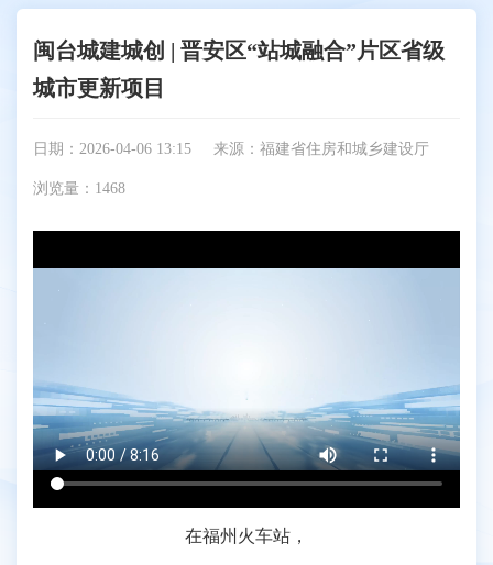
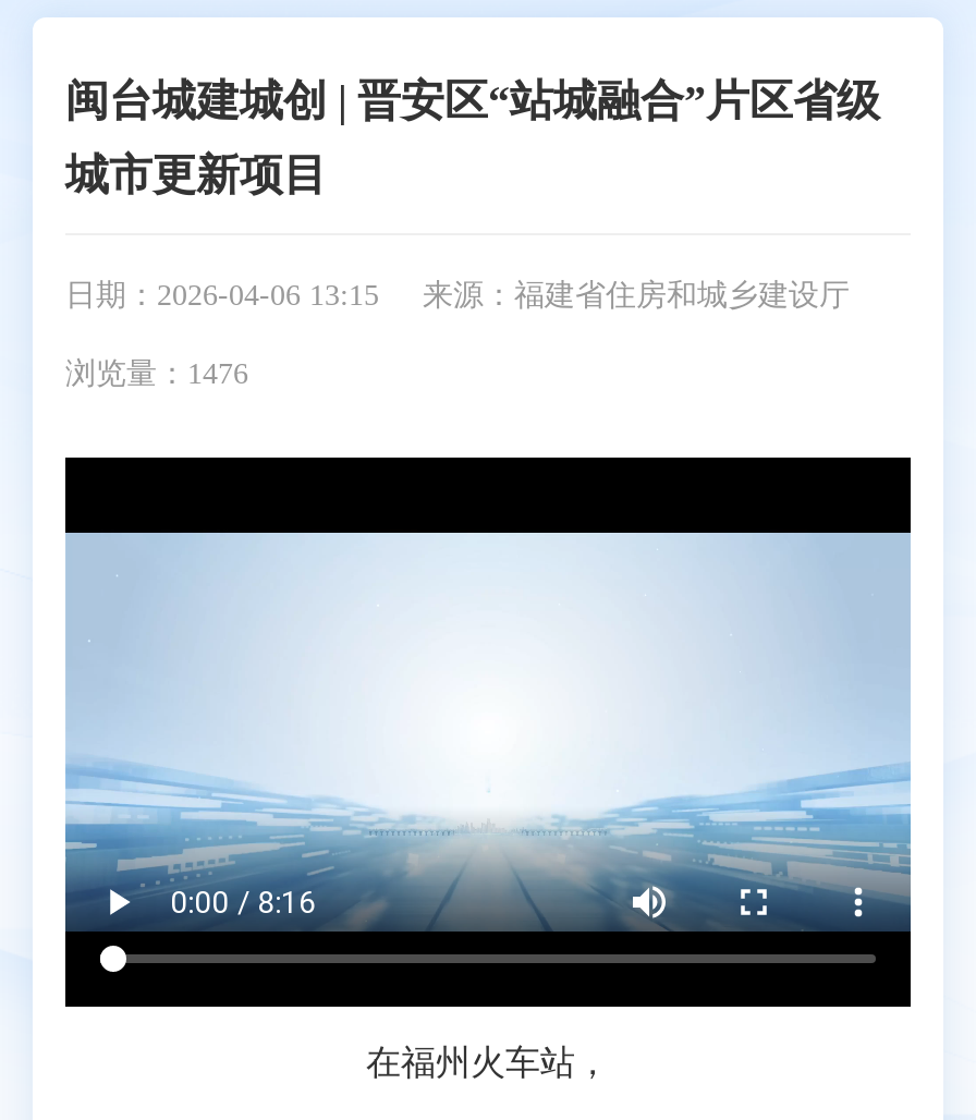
[33,180,125,197] 浏览量：1468 -> [65,357,248,390] 浏览量：1476

